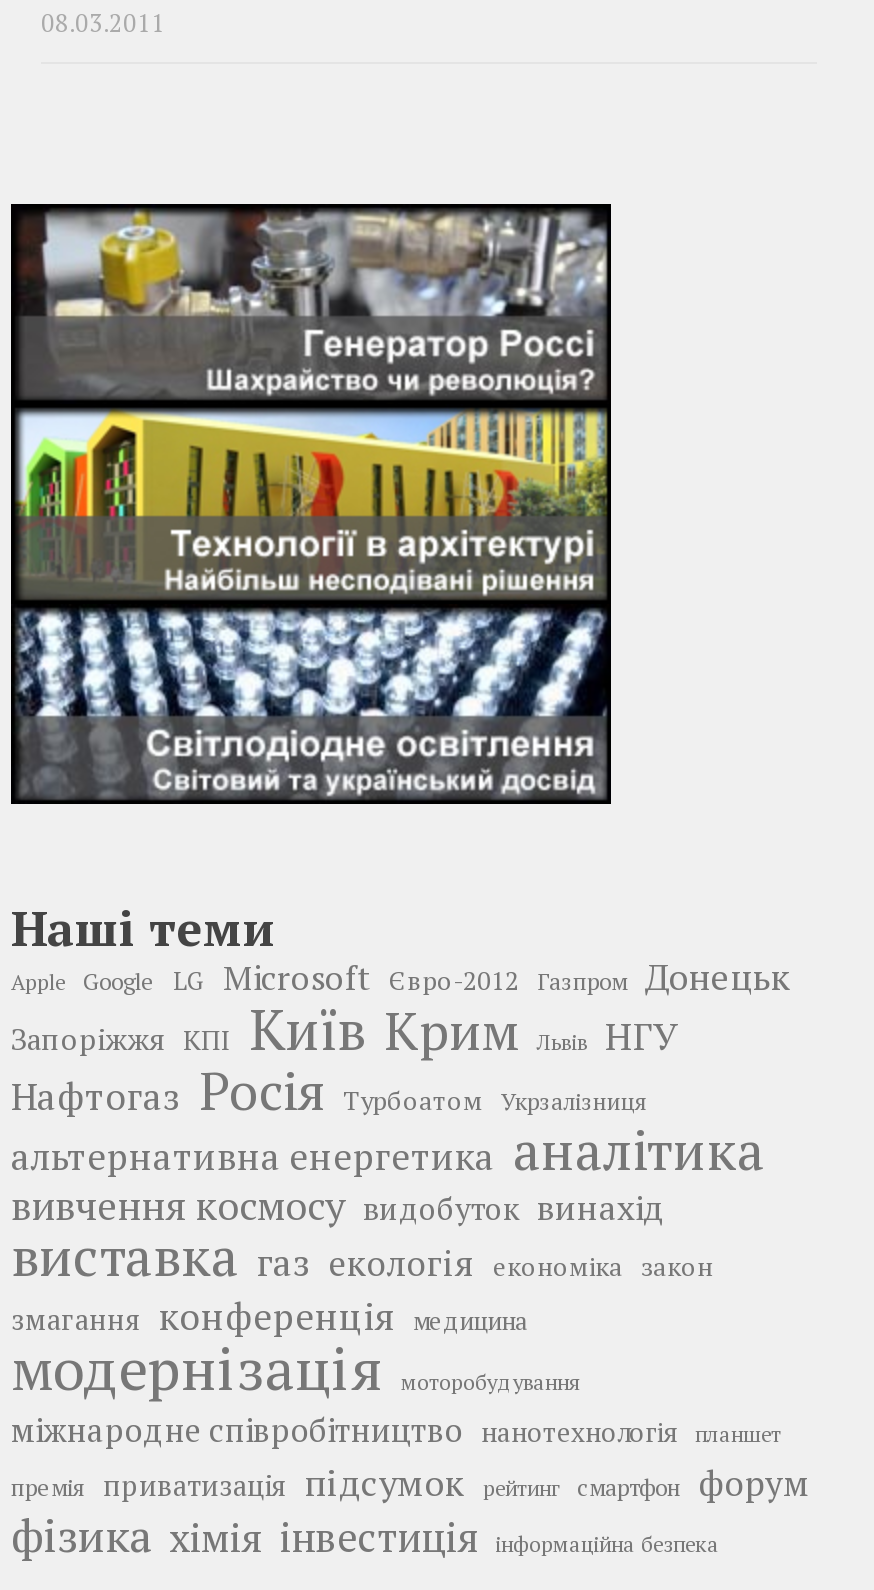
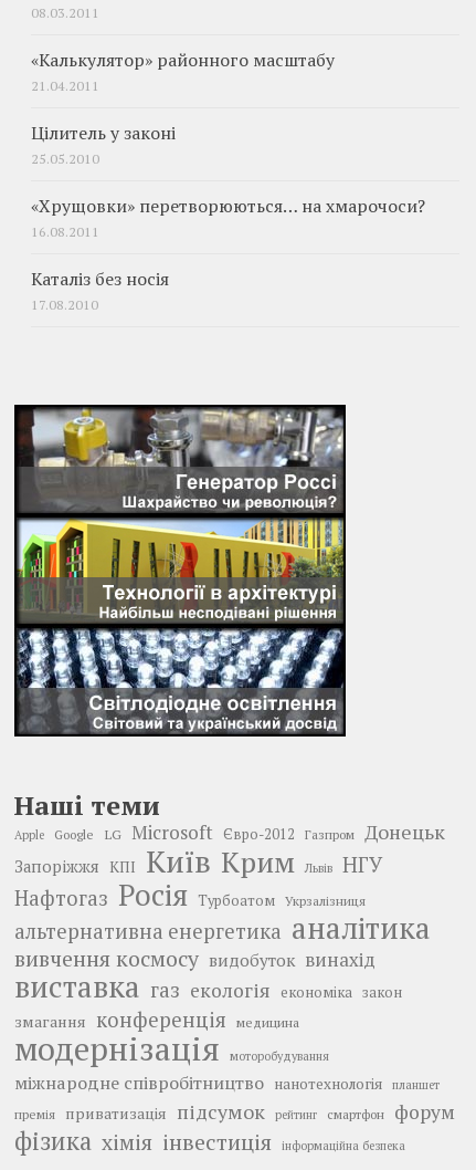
none -> [31,48,425,314] «Калькулятор» районного масштабу | 21.04.2011 | Цілитель у законі | 25.05.2010 | «Хрущовки» перетворюються… на хмарочоси? | 16.08.2011 | Каталіз без носія | 17.08.2010

